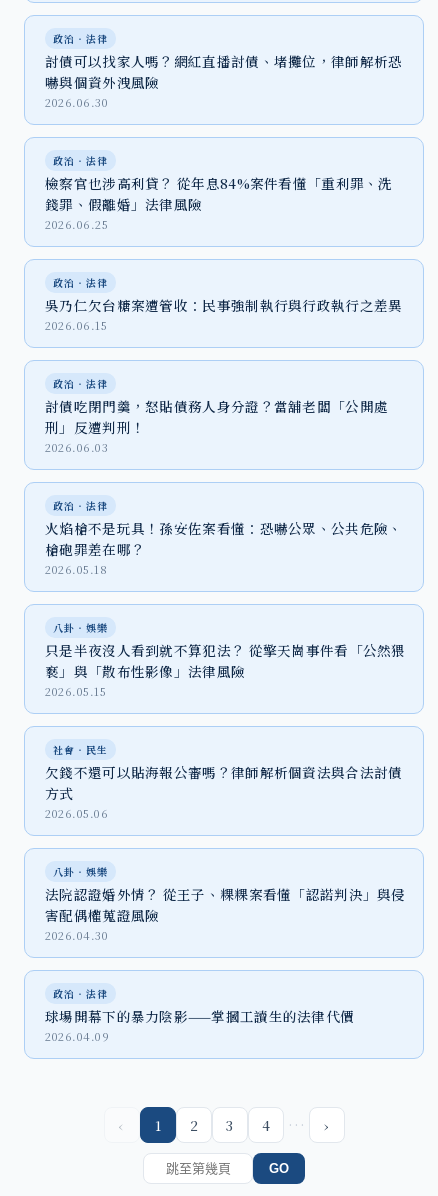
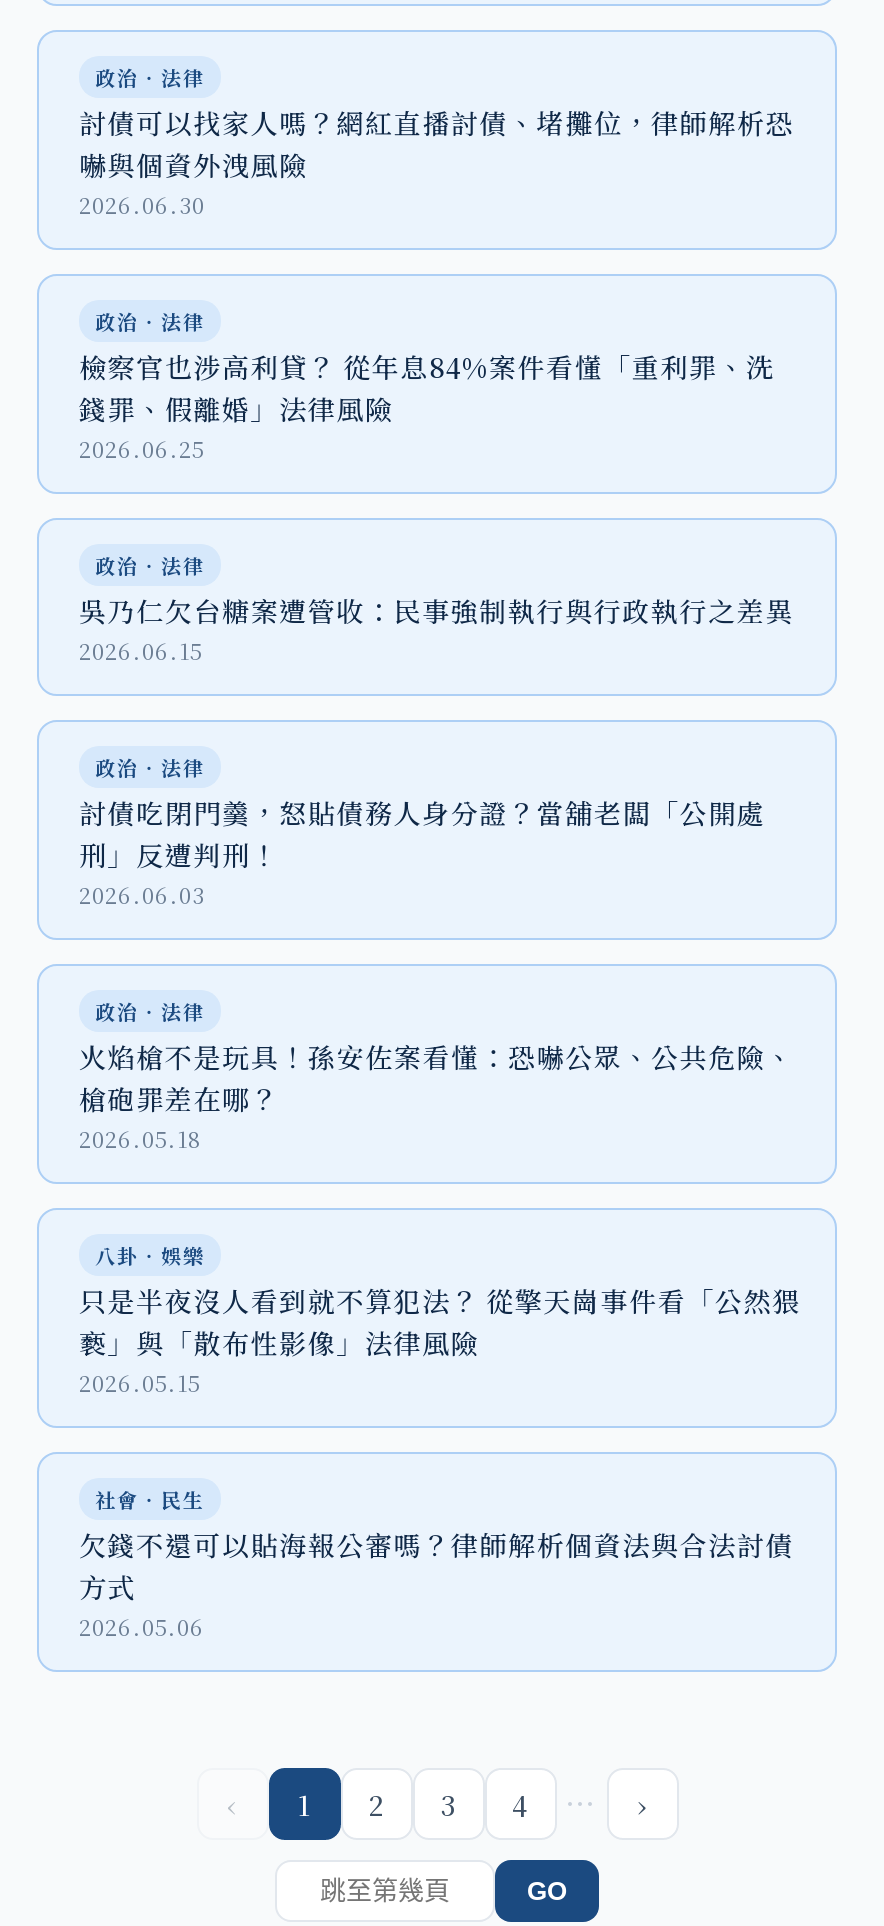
[45,864,406,943] 八卦‧娛樂 | 法院認證婚外情？ 從王子、粿粿案看懂「認諾判決」與侵 | 害配偶權蒐證風險 | 2026.04.30 -> none
[45,986,354,1044] 政治‧法律 | 球場開幕下的暴力陰影——掌摑工讀生的法律代價 | 2026.04.09 -> none

